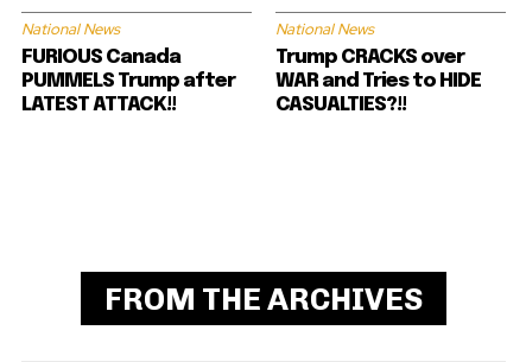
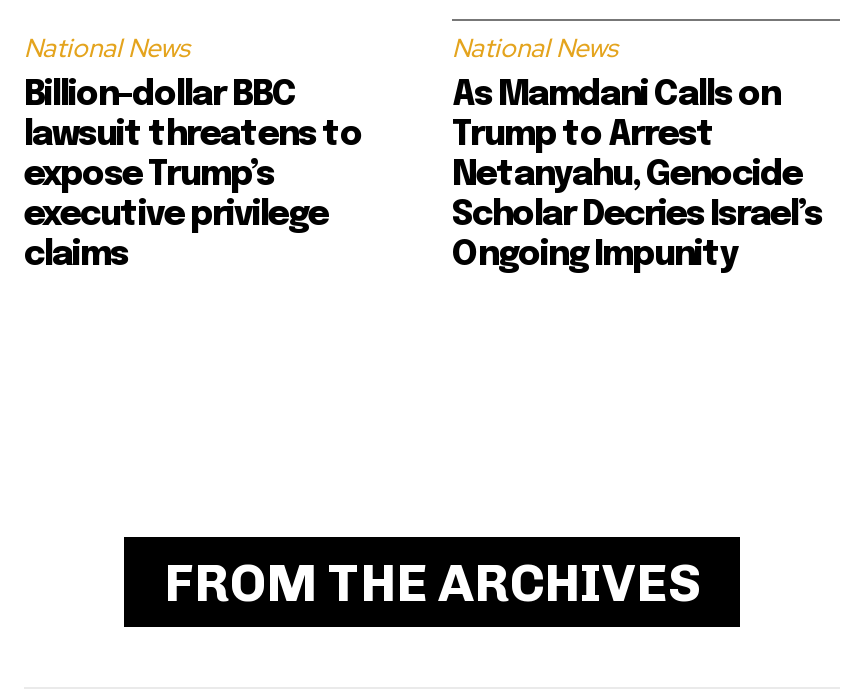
[21,47,235,115] FURIOUS Canada | PUMMELS Trump after | LATEST ATTACK!! -> [24,80,362,274] Billion-dollar BBC | lawsuit threatens to | expose Trump’s | executive privilege | claims
[275,47,481,115] Trump CRACKS over | WAR and Tries to HIDE | CASUALTIES?!! -> [452,80,822,274] As Mamdani Calls on | Trump to Arrest | Netanyahu, Genocide | Scholar Decries Israel’s | Ongoing Impunity

